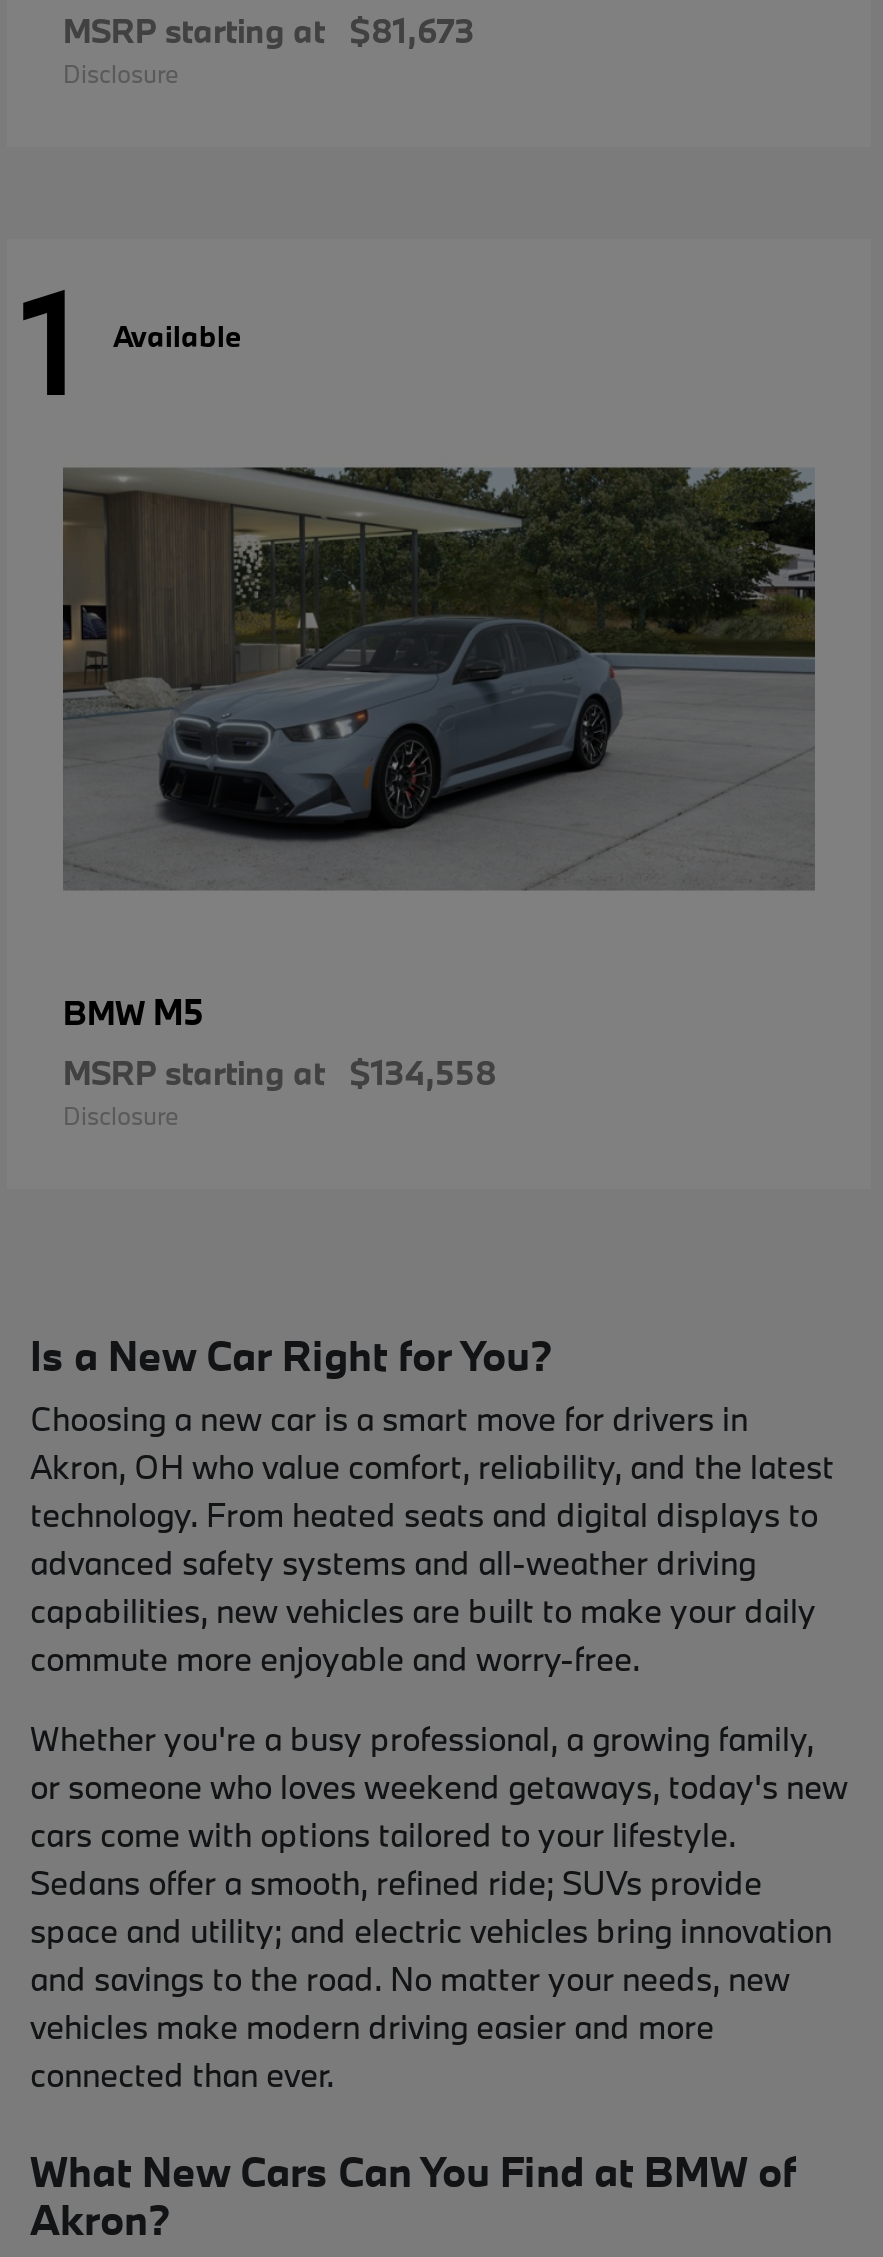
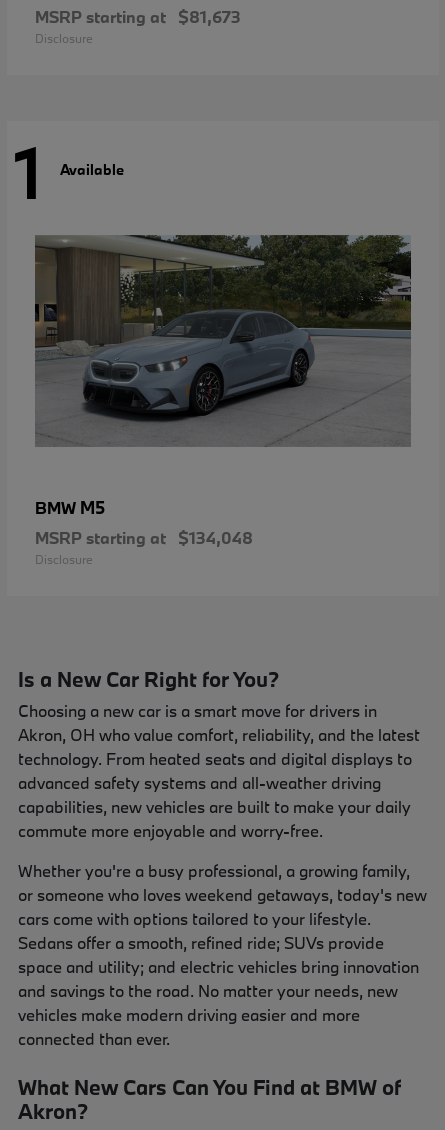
[63,1051,497,1093] MSRP starting at $134,558 -> [35,527,253,548] MSRP starting at $134,048

